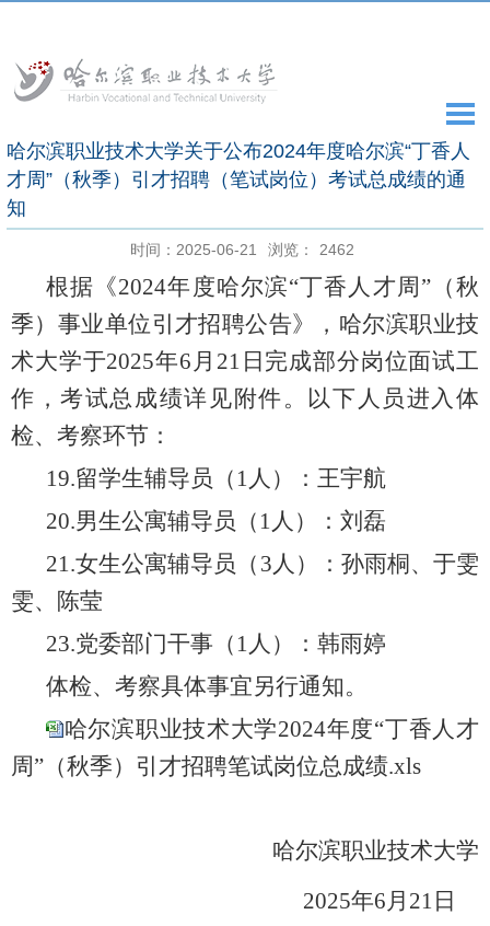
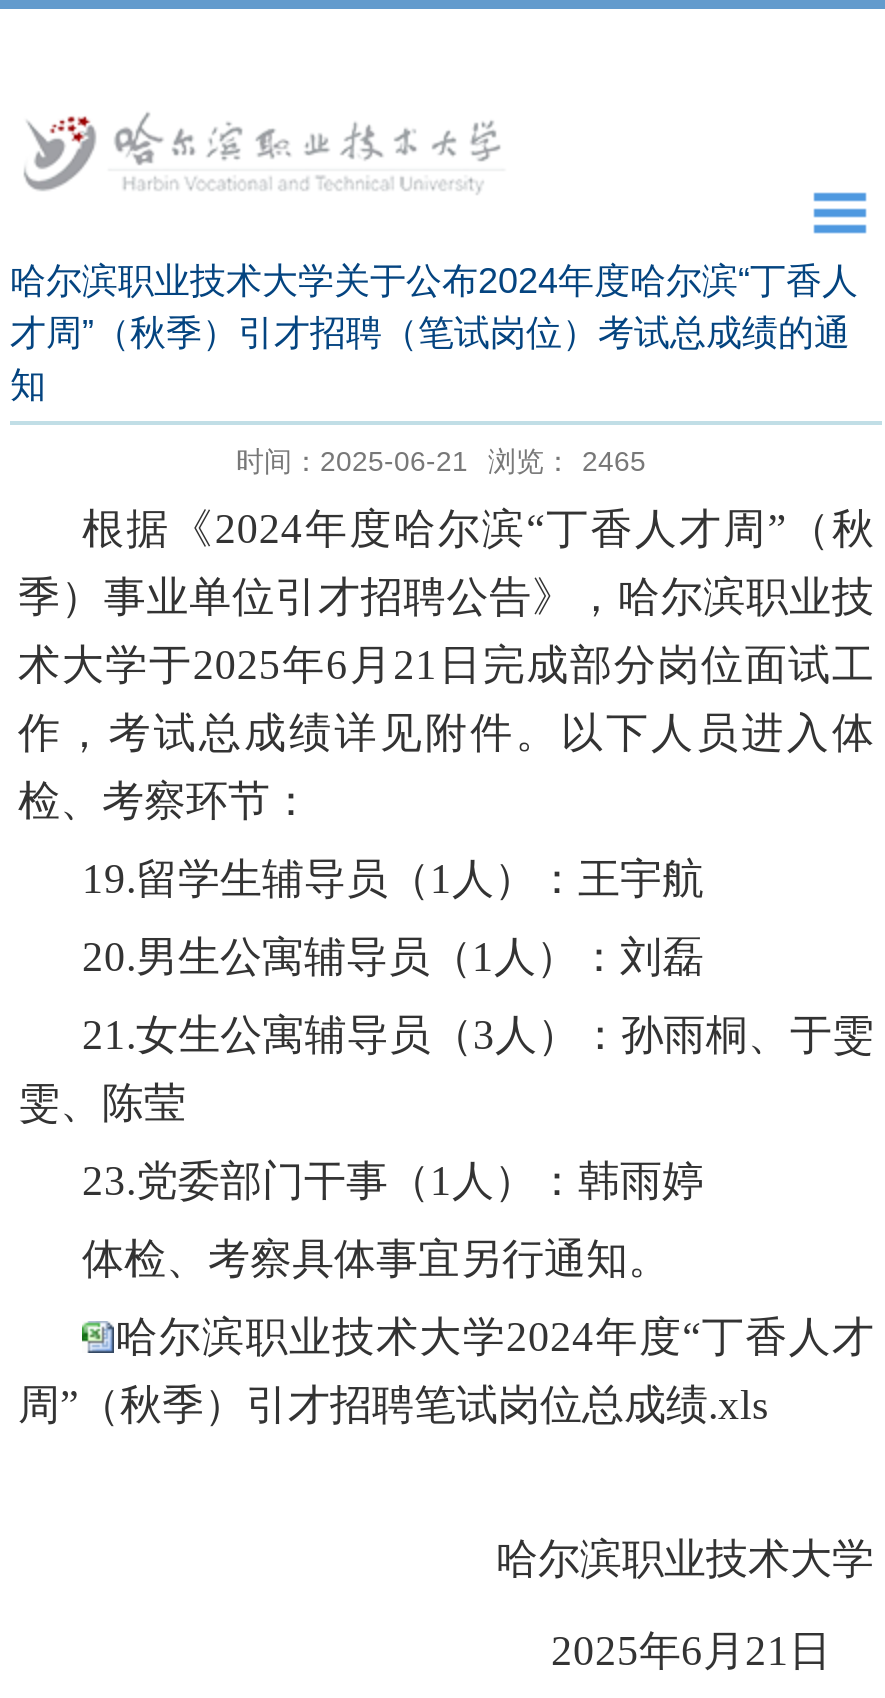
[130,241,354,258] 时间：2025-06-21 浏览： 2462 -> [236,445,646,477] 时间：2025-06-21 浏览： 2465

